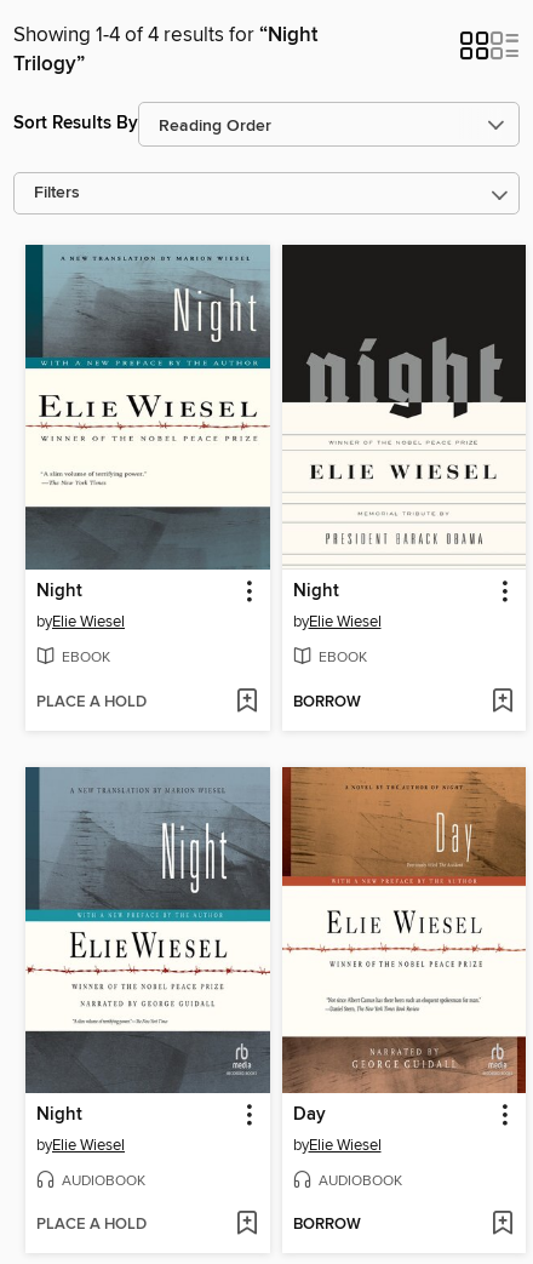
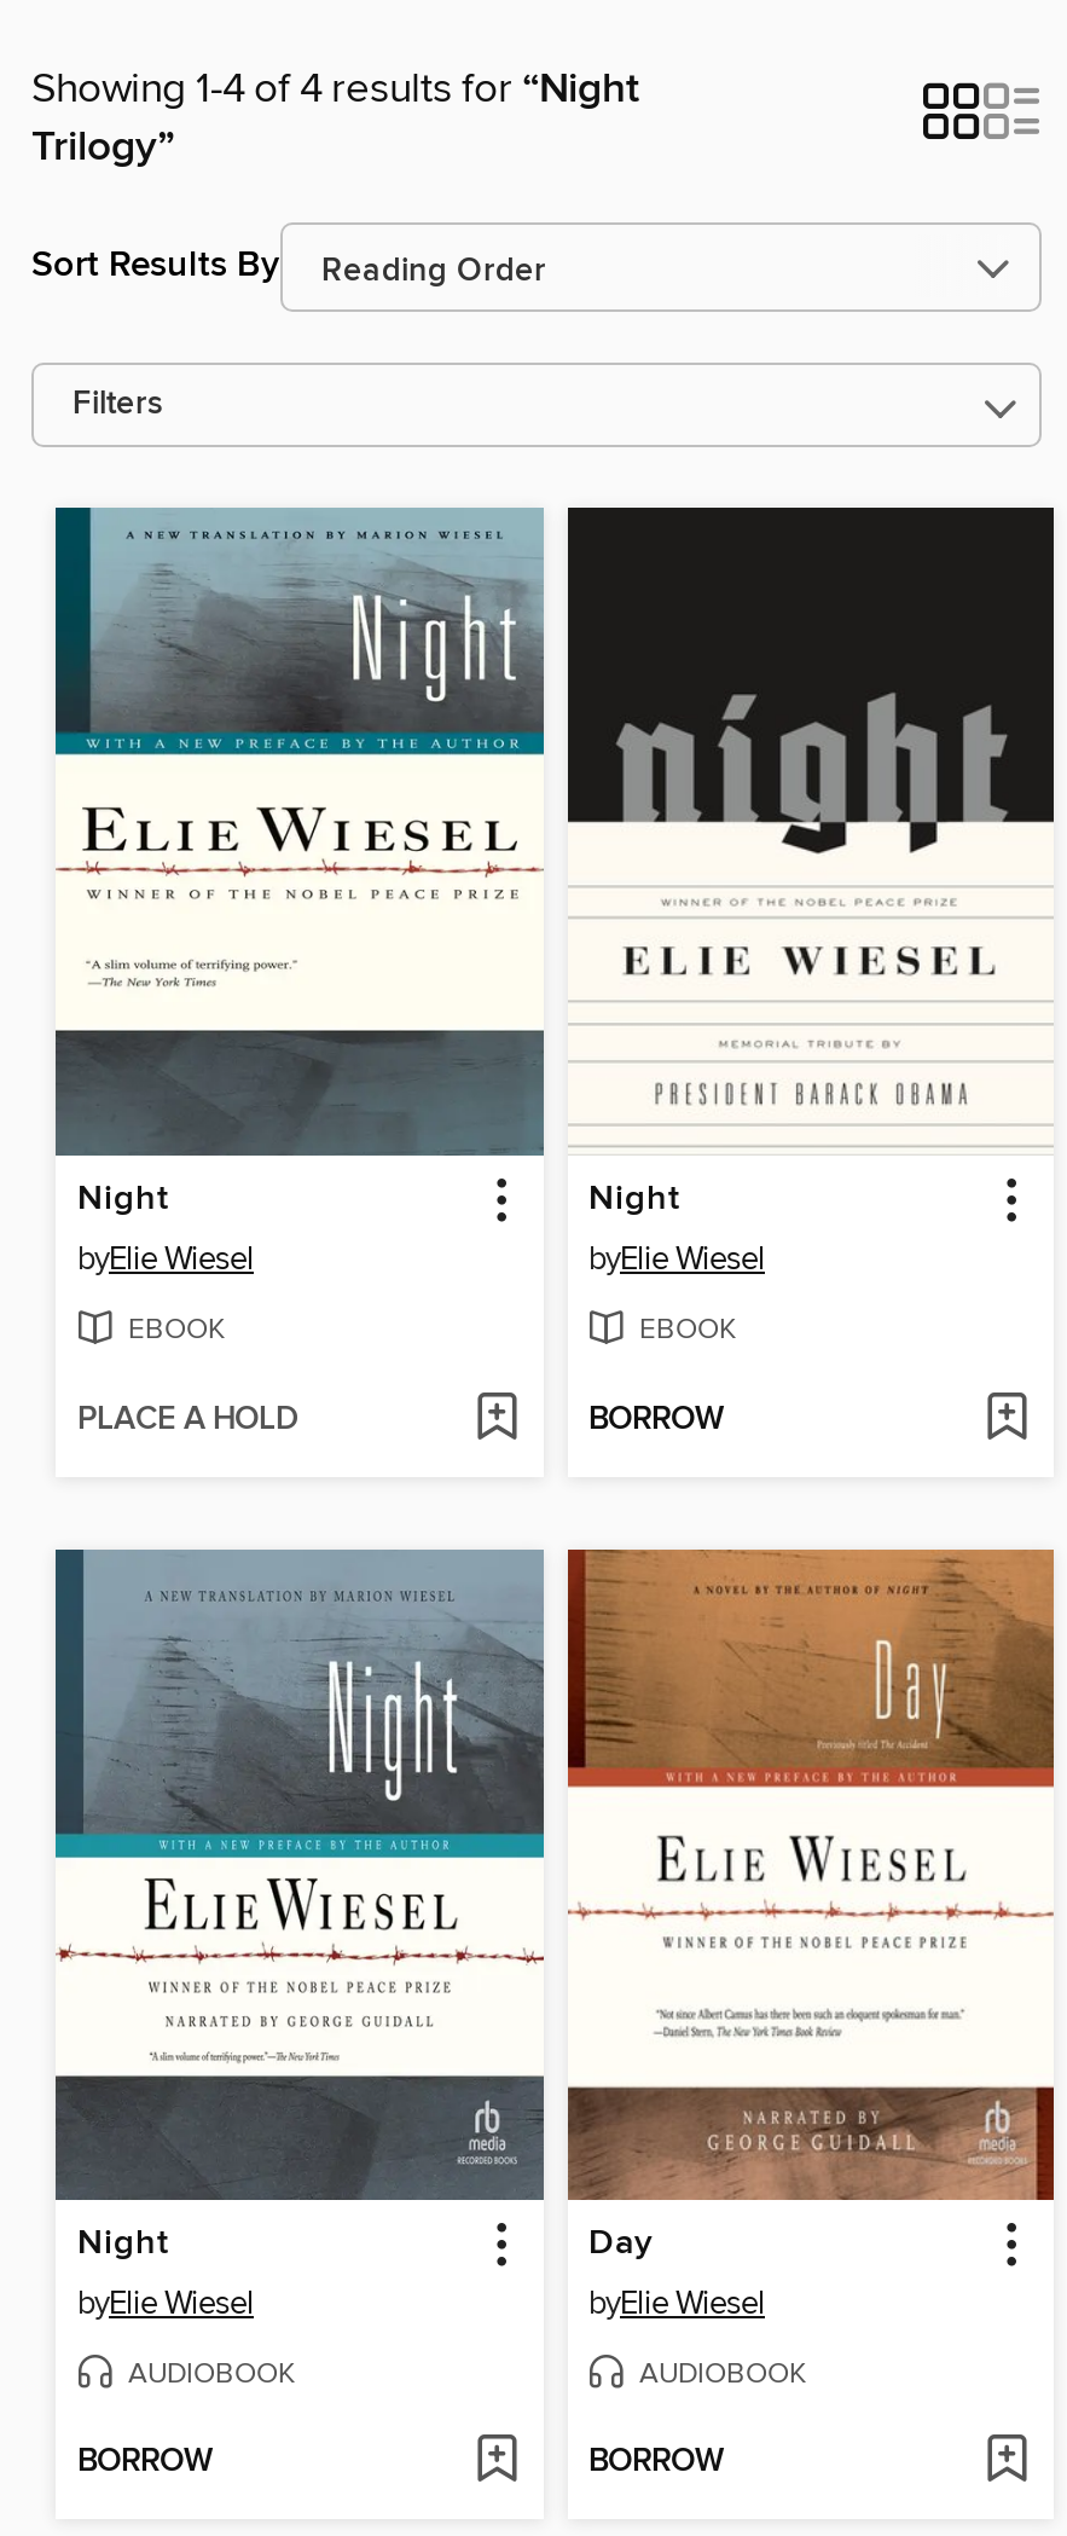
[36,1215,147,1235] PLACE A HOLD -> [77,2442,213,2484] BORROW

